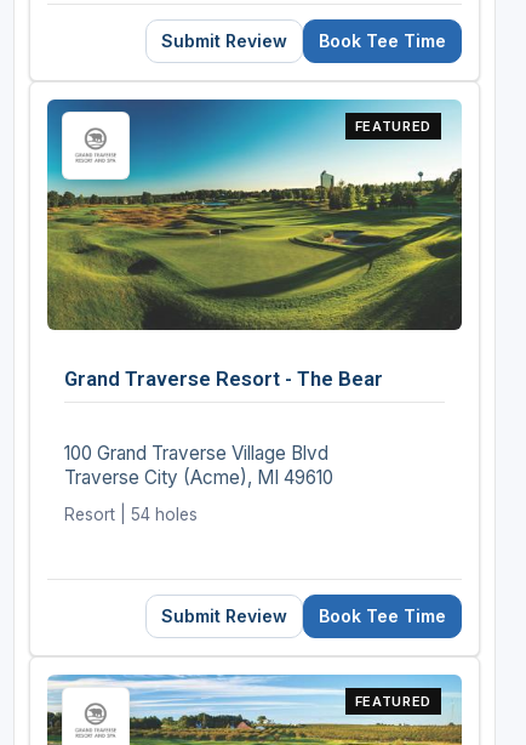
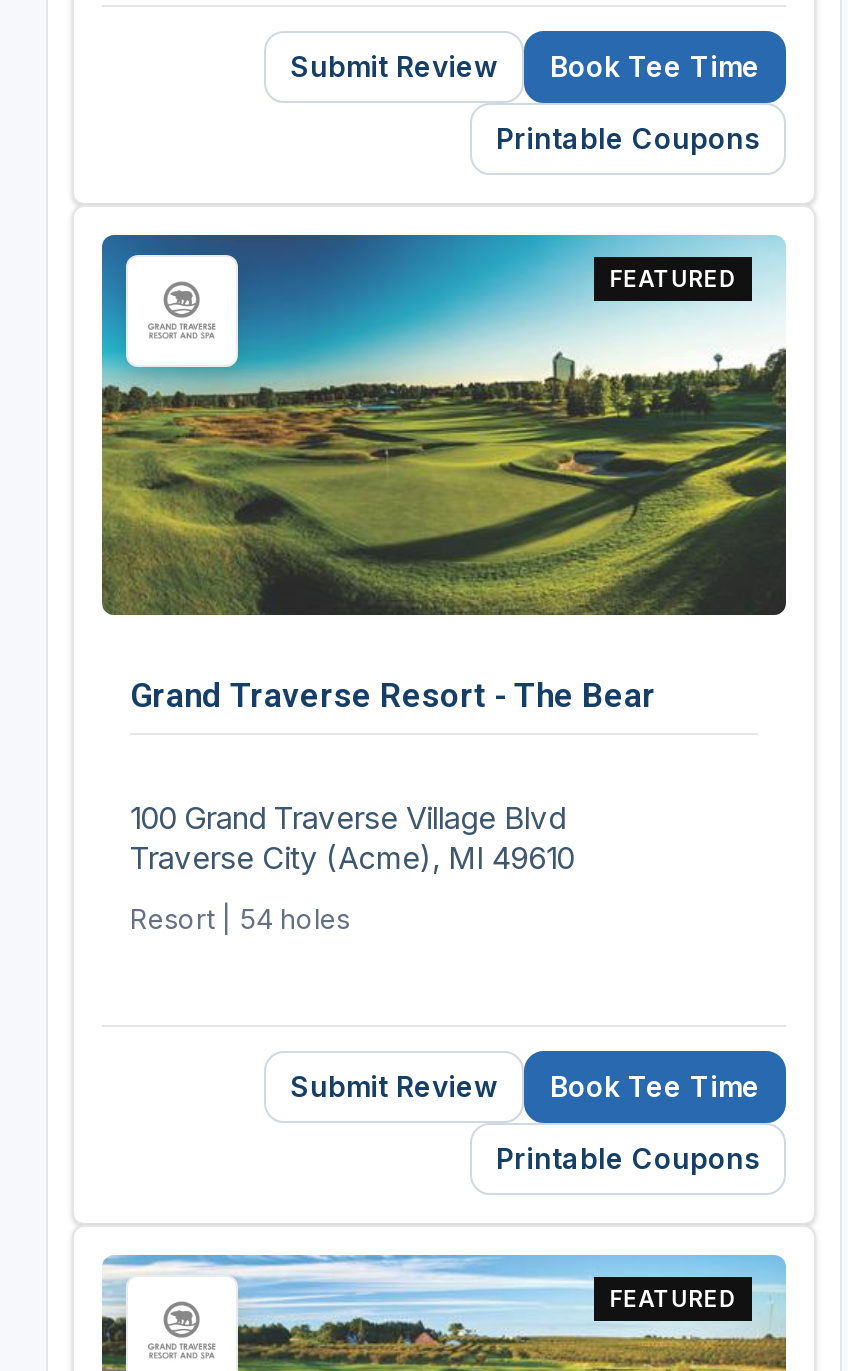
none -> [496,120,760,154] Printable Coupons
none -> [496,1140,760,1174] Printable Coupons

